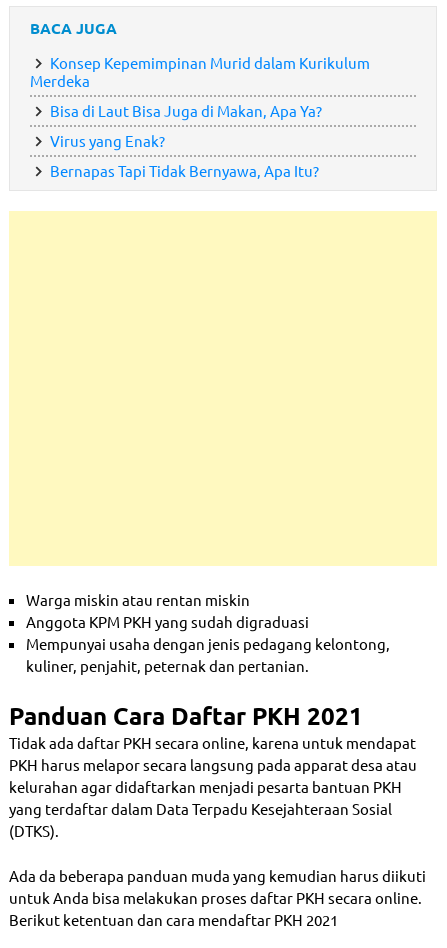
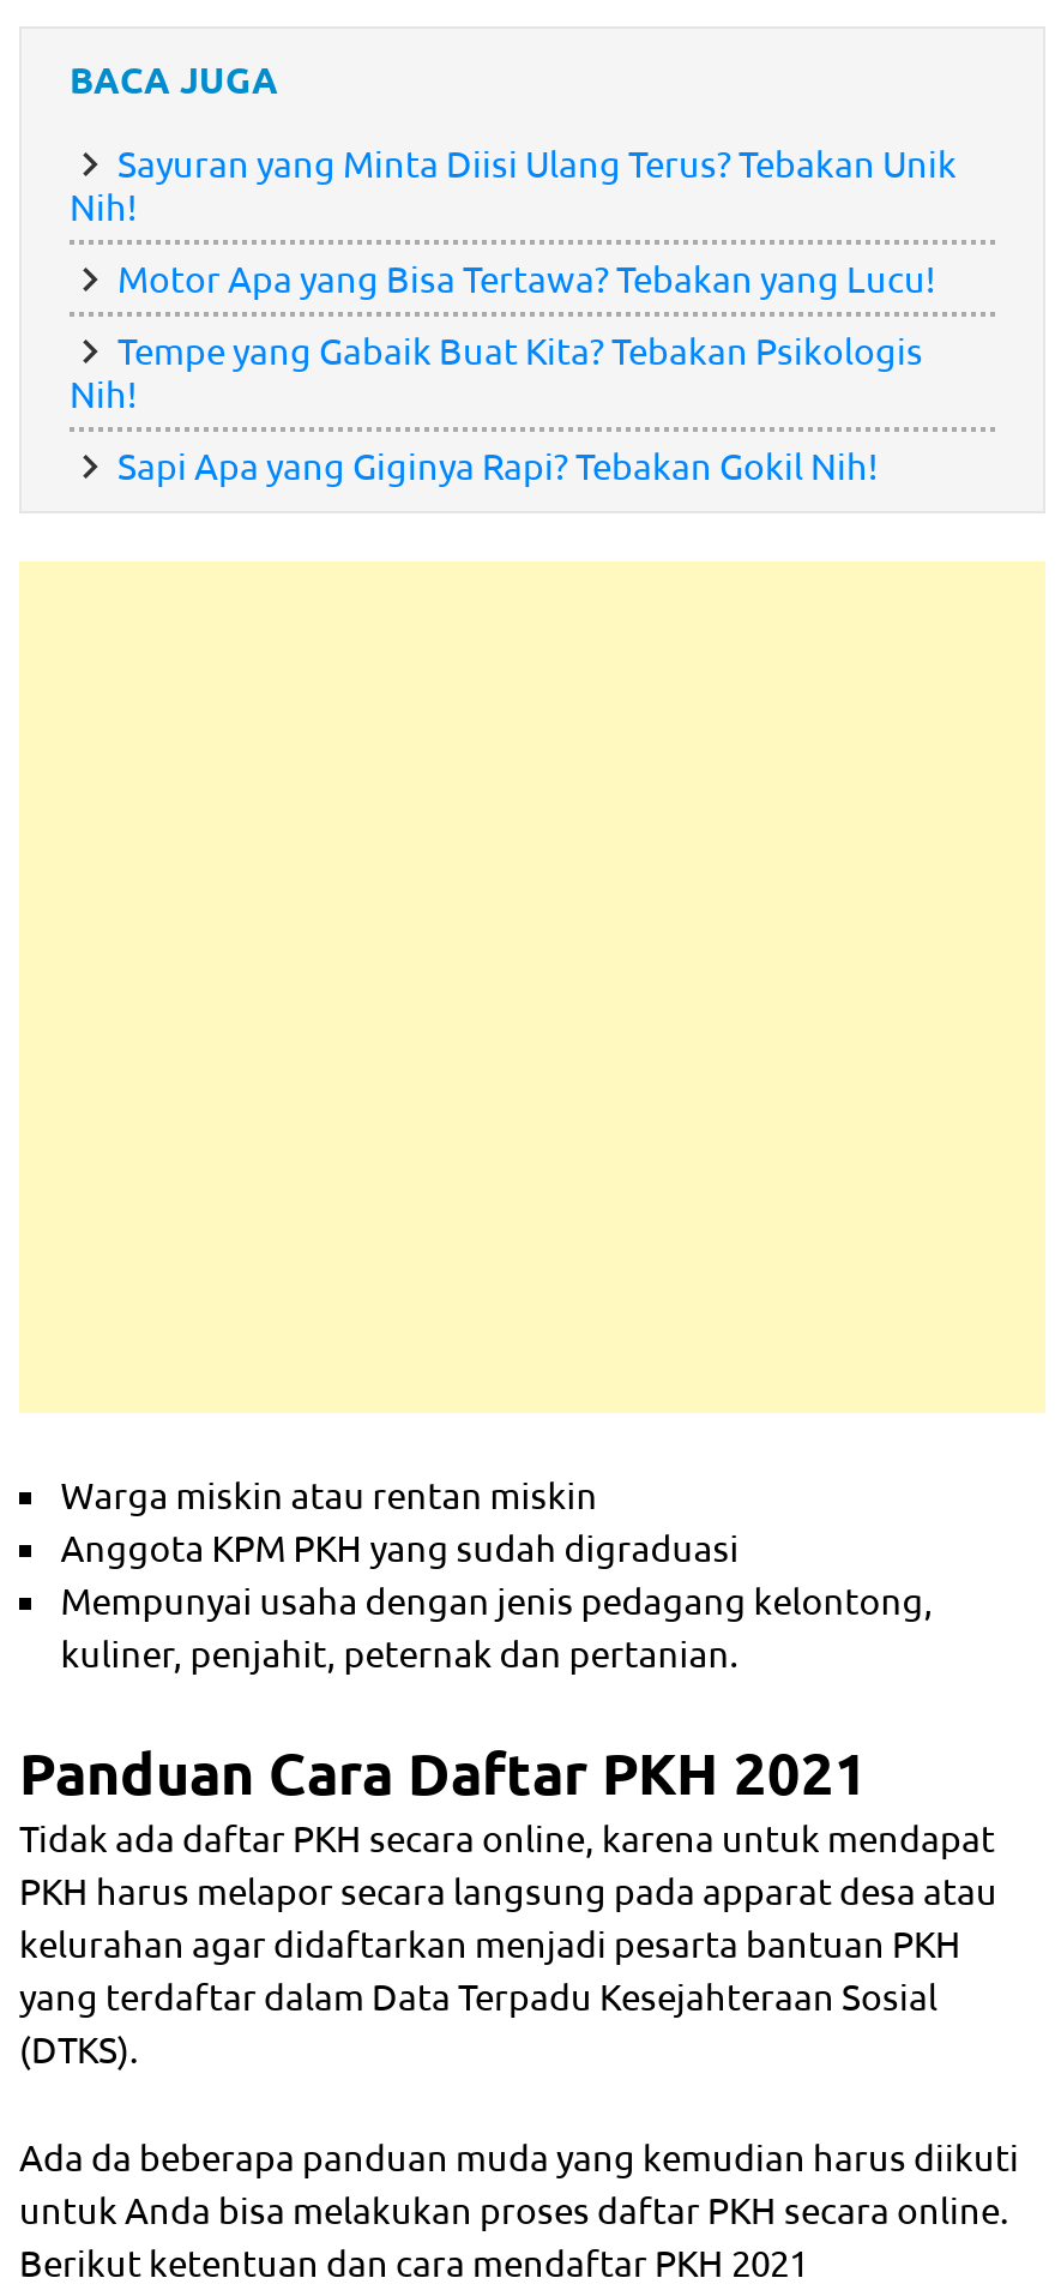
[30,53,370,90] Konsep Kepemimpinan Murid dalam Kurikulum | Merdeka -> [70,140,957,228] Sayuran yang Minta Diisi Ulang Terus? Tebakan Unik | Nih!
[50,101,322,120] Bisa di Laut Bisa Juga di Makan, Apa Ya? -> [117,255,935,300] Motor Apa yang Bisa Tertawa? Tebakan yang Lucu!
[50,131,165,150] Virus yang Enak? -> [70,327,923,416] Tempe yang Gabaik Buat Kita? Tebakan Psikologis | Nih!
[50,161,319,180] Bernapas Tapi Tidak Bernyawa, Apa Itu? -> [117,442,878,488] Sapi Apa yang Giginya Rapi? Tebakan Gokil Nih!

